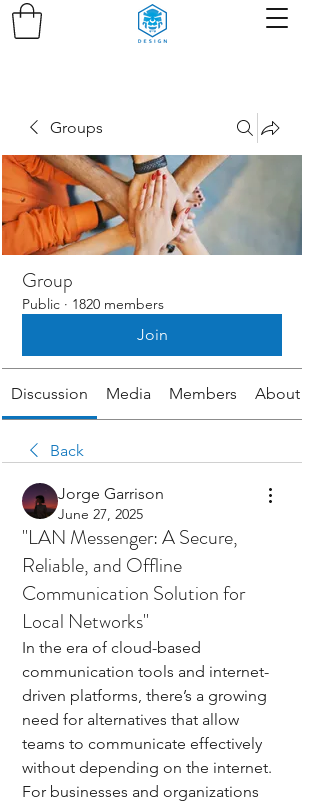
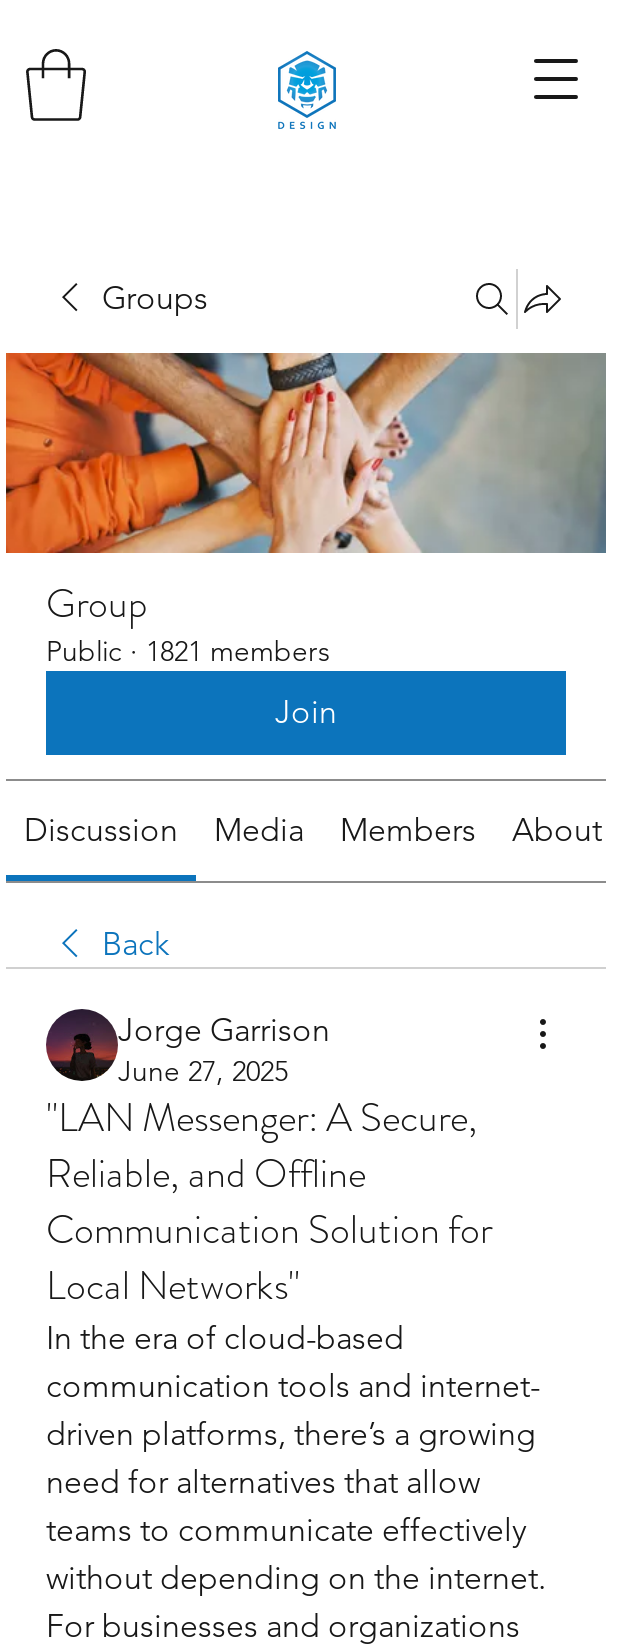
[22,295,164,313] Public · 1820 members -> [46,632,330,668] Public · 1821 members

